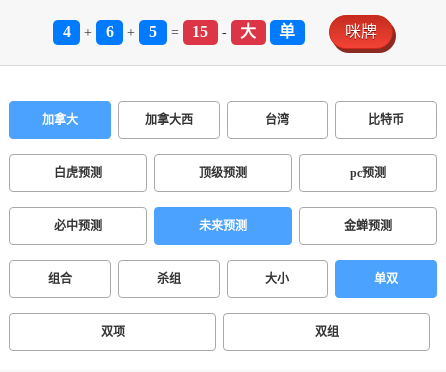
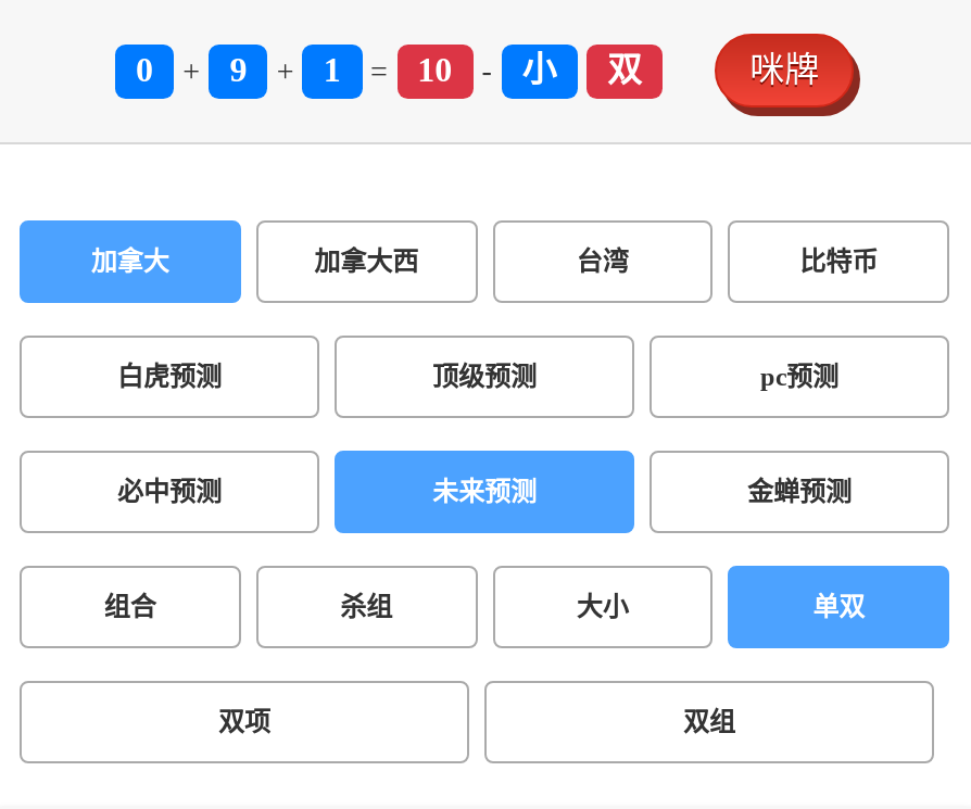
[62,23,70,40] 4 -> [136,51,153,88] 0
[106,23,114,40] 6 -> [230,51,247,88] 9
[149,23,157,40] 5 -> [323,51,341,88] 1
[192,23,208,40] 15 -> [417,51,452,88] 10
[240,23,295,40] 大 | 单 -> [522,51,642,88] 小 | 双

